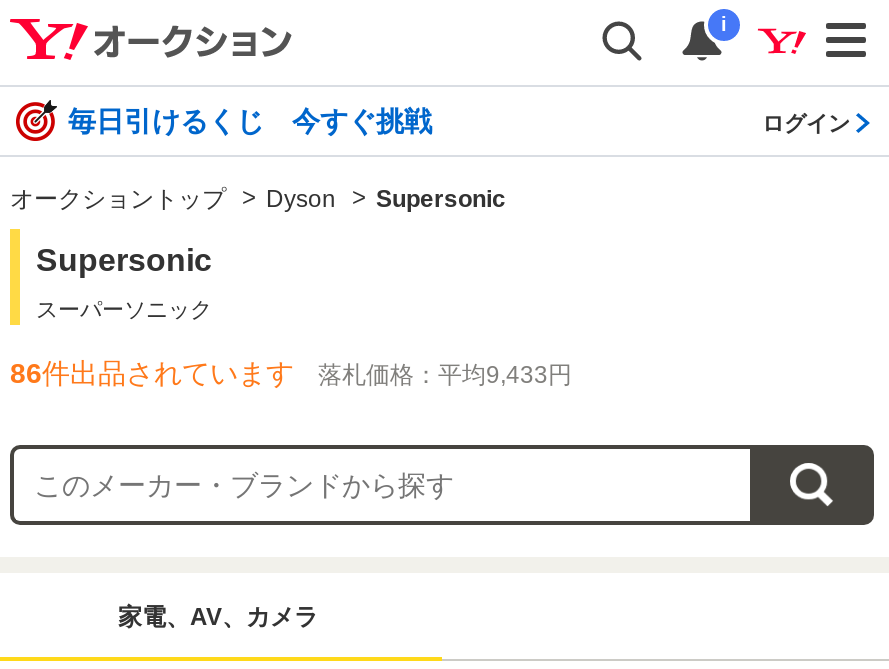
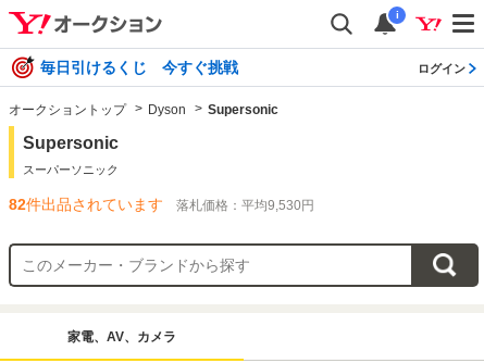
[10,357,294,389] 86件出品されています -> [9,196,163,213] 82件出品されています
[318,361,572,389] 落札価格：平均9,433円 -> [176,198,314,213] 落札価格：平均9,530円

